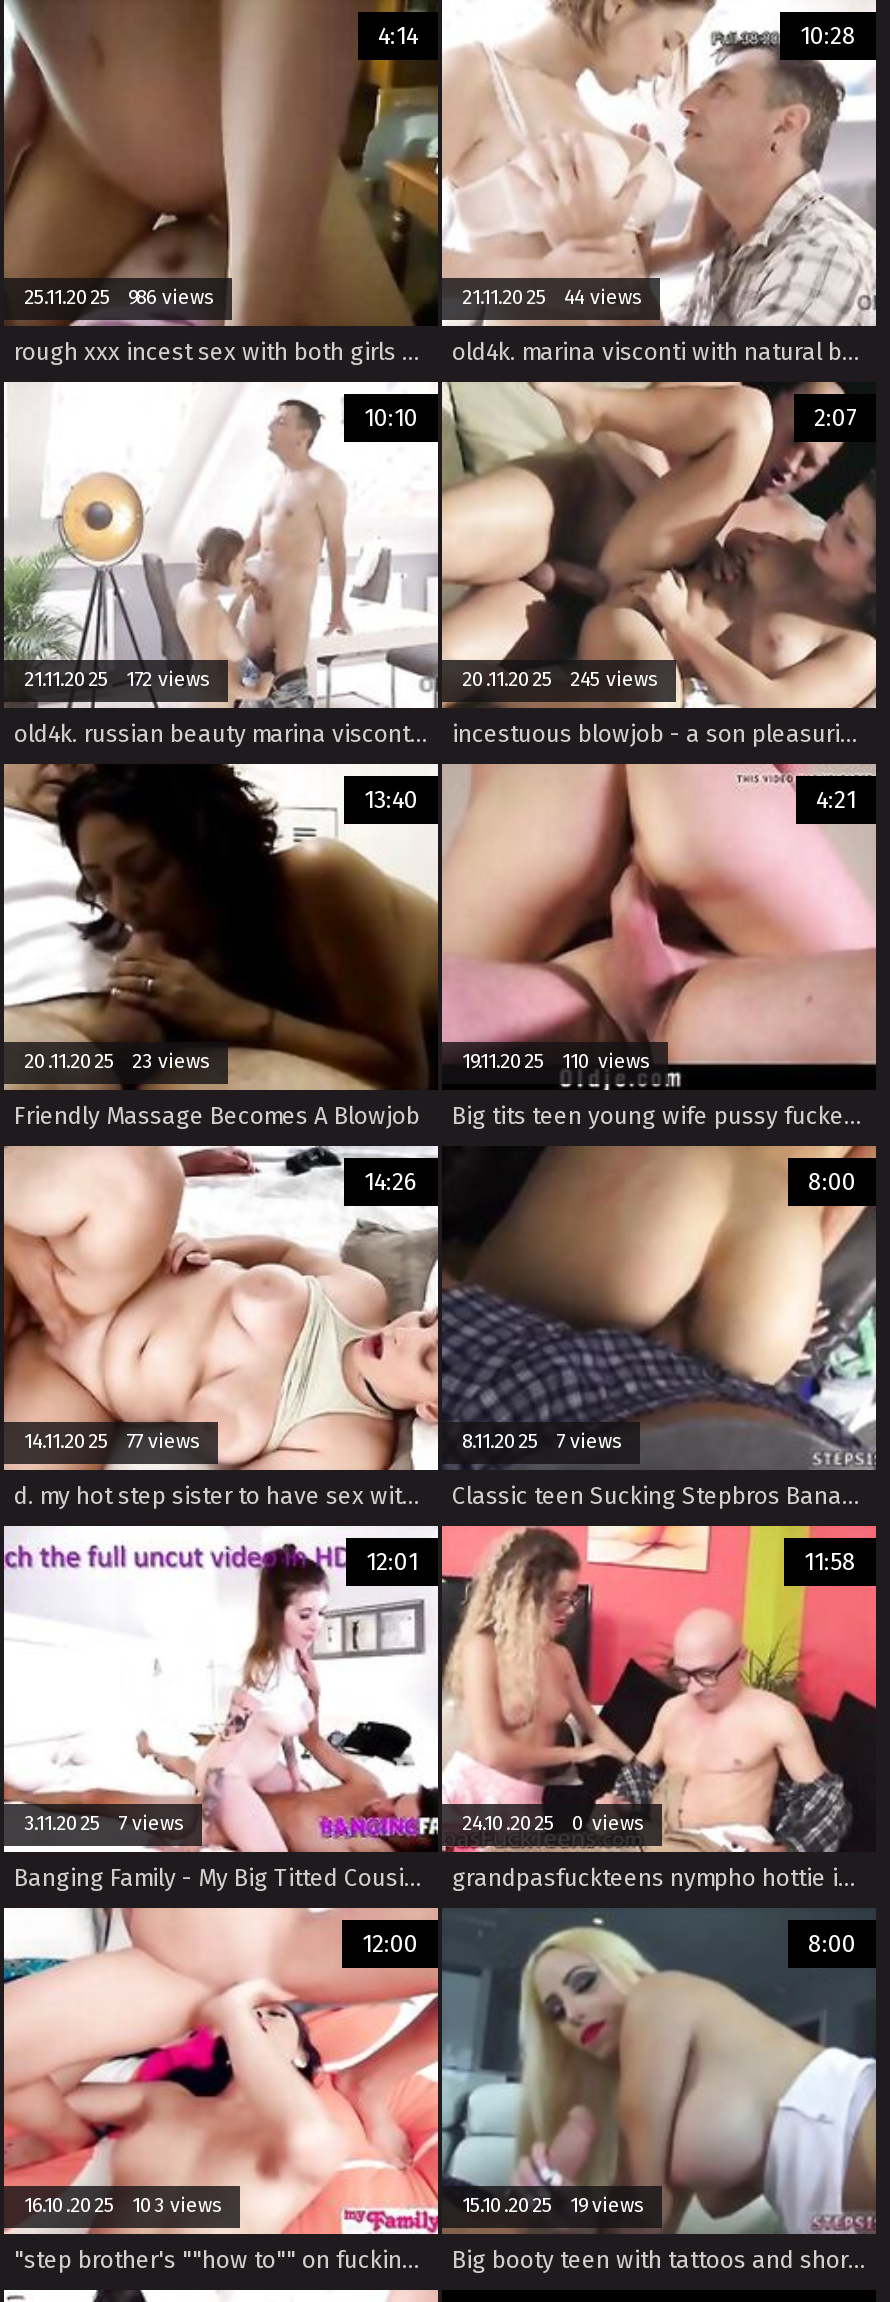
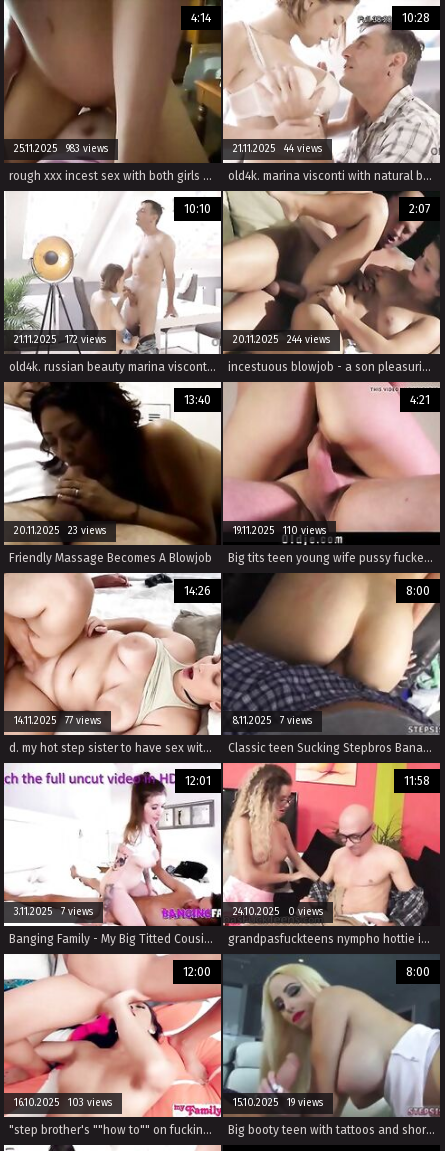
[24,286,212,310] 25.11.2025 986 views -> [14,143,108,155] 25.11.2025 983 views
[462,668,656,692] 20.11.2025 245 views -> [233,334,330,346] 20.11.2025 244 views

